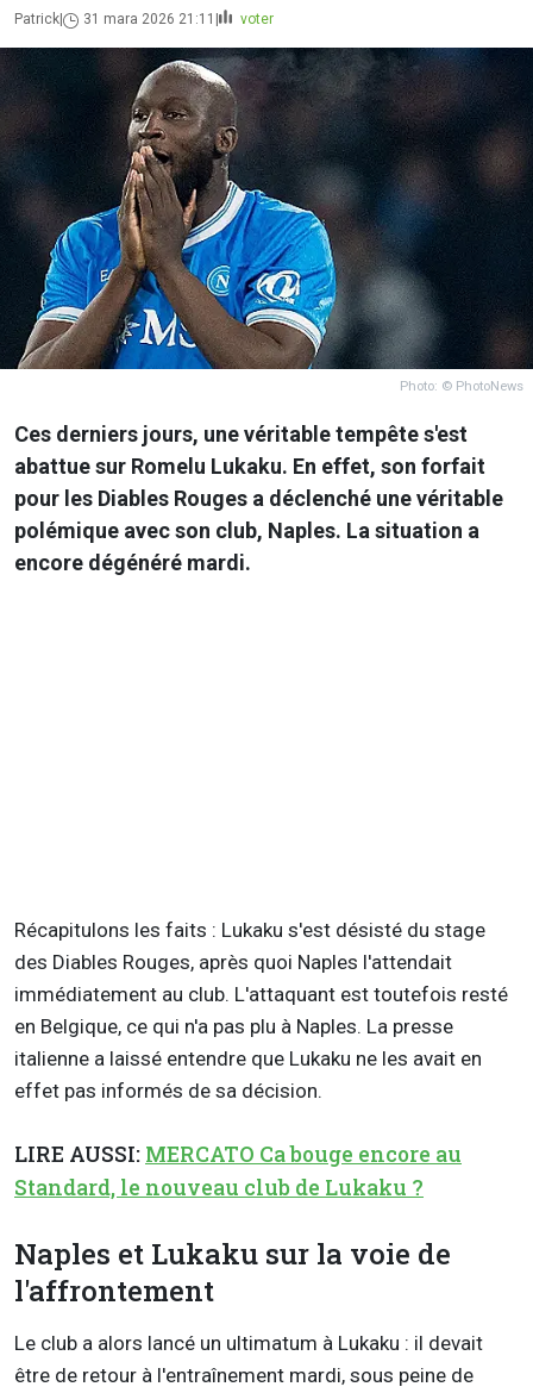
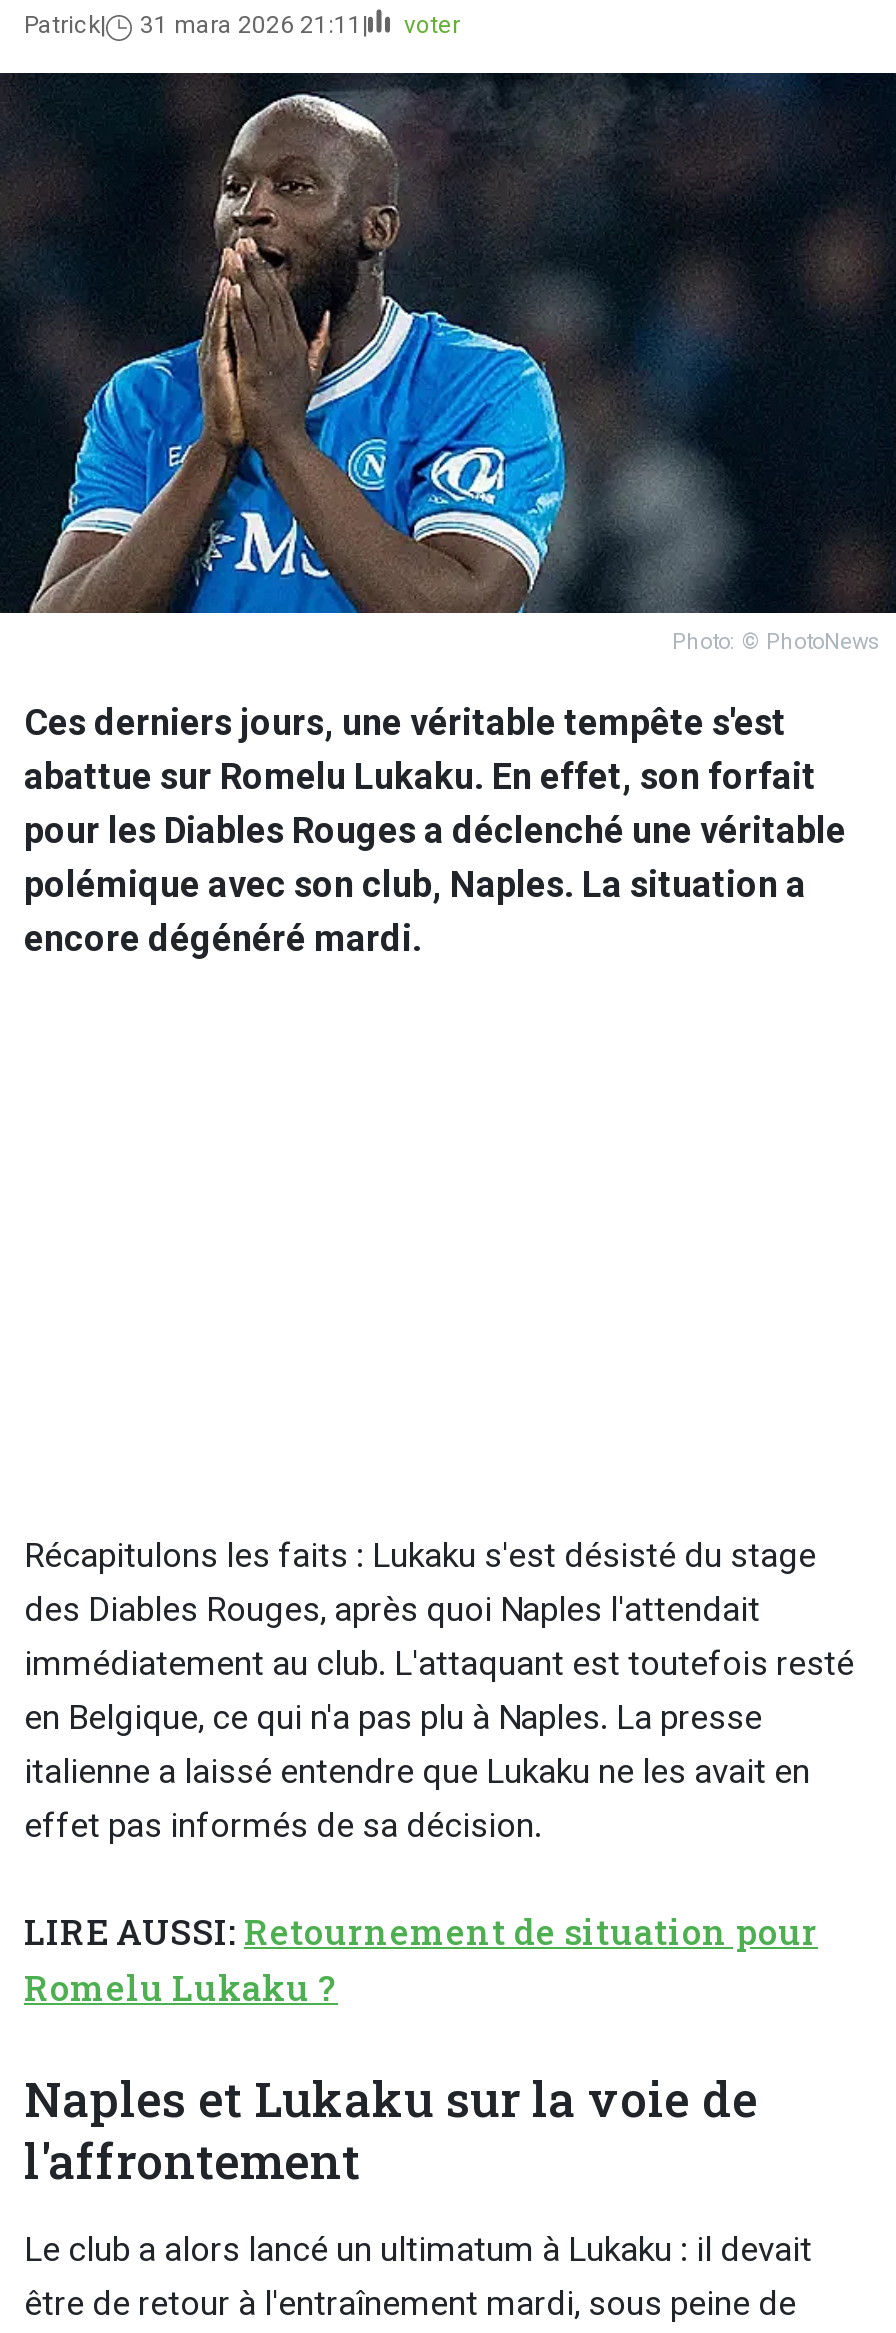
[14,1141,462,1201] LIRE AUSSI: MERCATO Ca bouge encore au | Standard, le nouveau club de Lukaku ? -> [24,1909,818,2011] LIRE AUSSI: Retournement de situation pour | Romelu Lukaku ?

